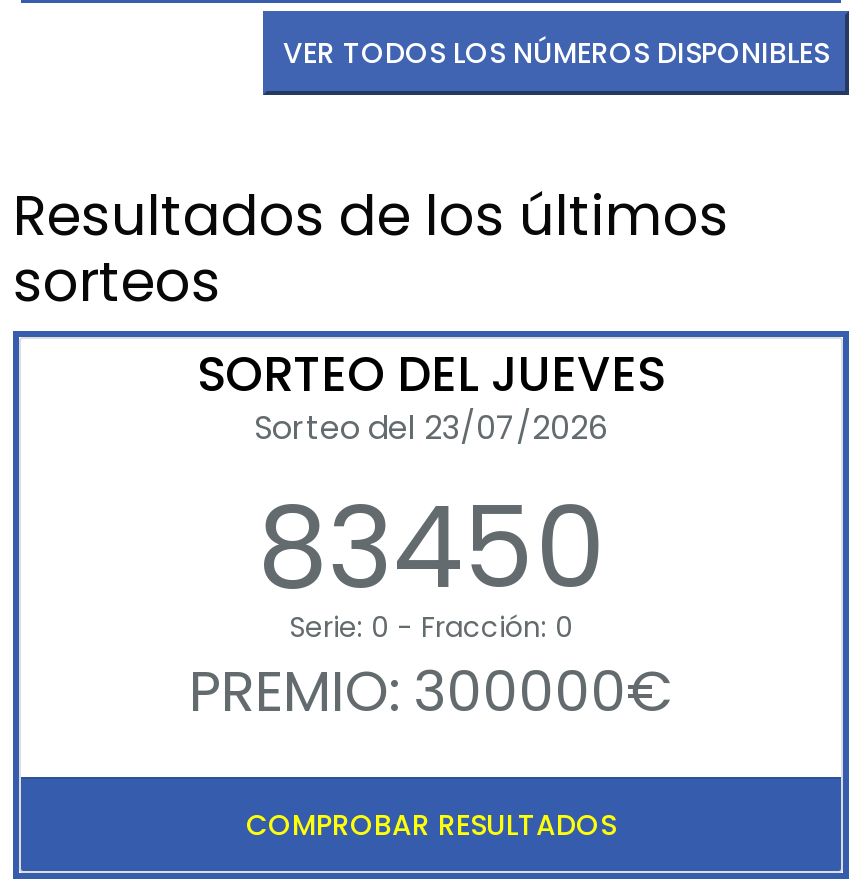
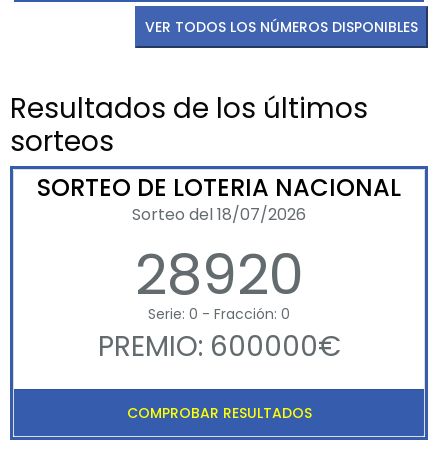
[197,340,665,626] SORTEO DEL JUEVES | Sorteo del 23/07/2026 | 83450 -> [37,171,401,314] SORTEO DE LOTERIA NACIONAL | Sorteo del 18/07/2026 | 28920
[189,652,673,730] PREMIO: 300000€ -> [97,327,340,366] PREMIO: 600000€

